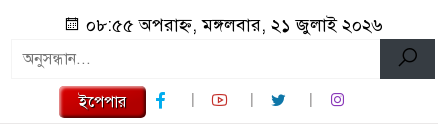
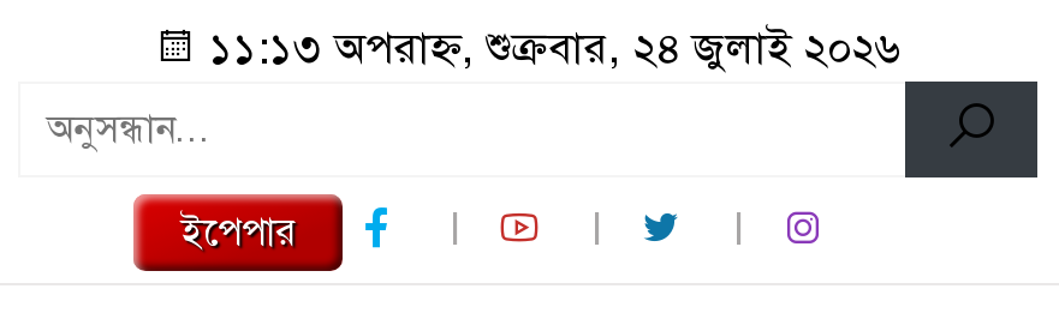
[81,14,383,36] ০৮:৫৫ অপরাহ্ন, মঙ্গলবার, ২১ জুলাই ২০২৬ -> [197,22,902,74] ১১:১৩ অপরাহ্ন, শুক্রবার, ২৪ জুলাই ২০২৬

